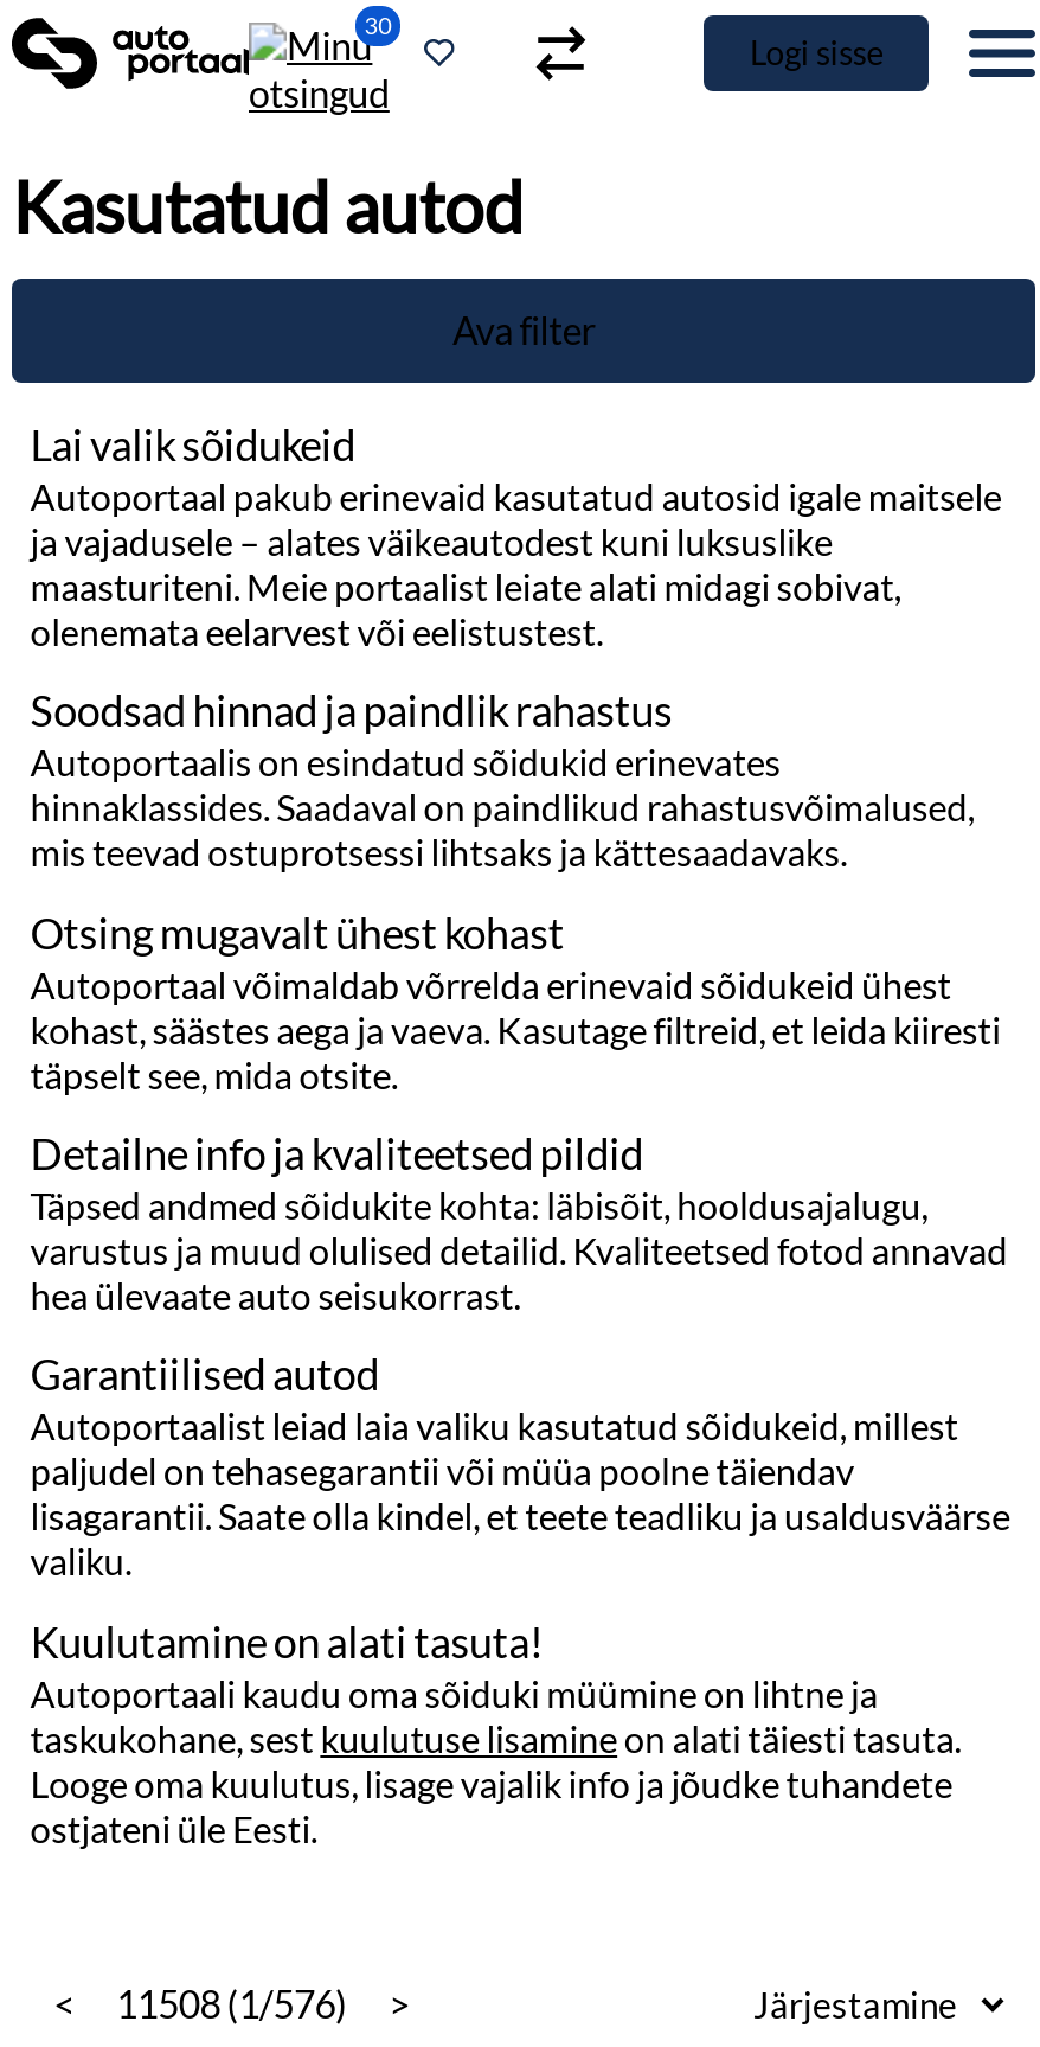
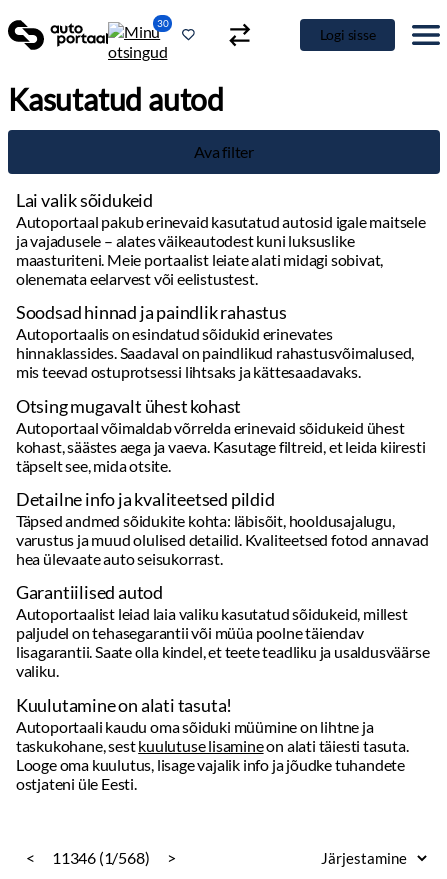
[116,1982,347,2027] 11508 (1/576) -> [52,848,149,867] 11346 (1/568)

